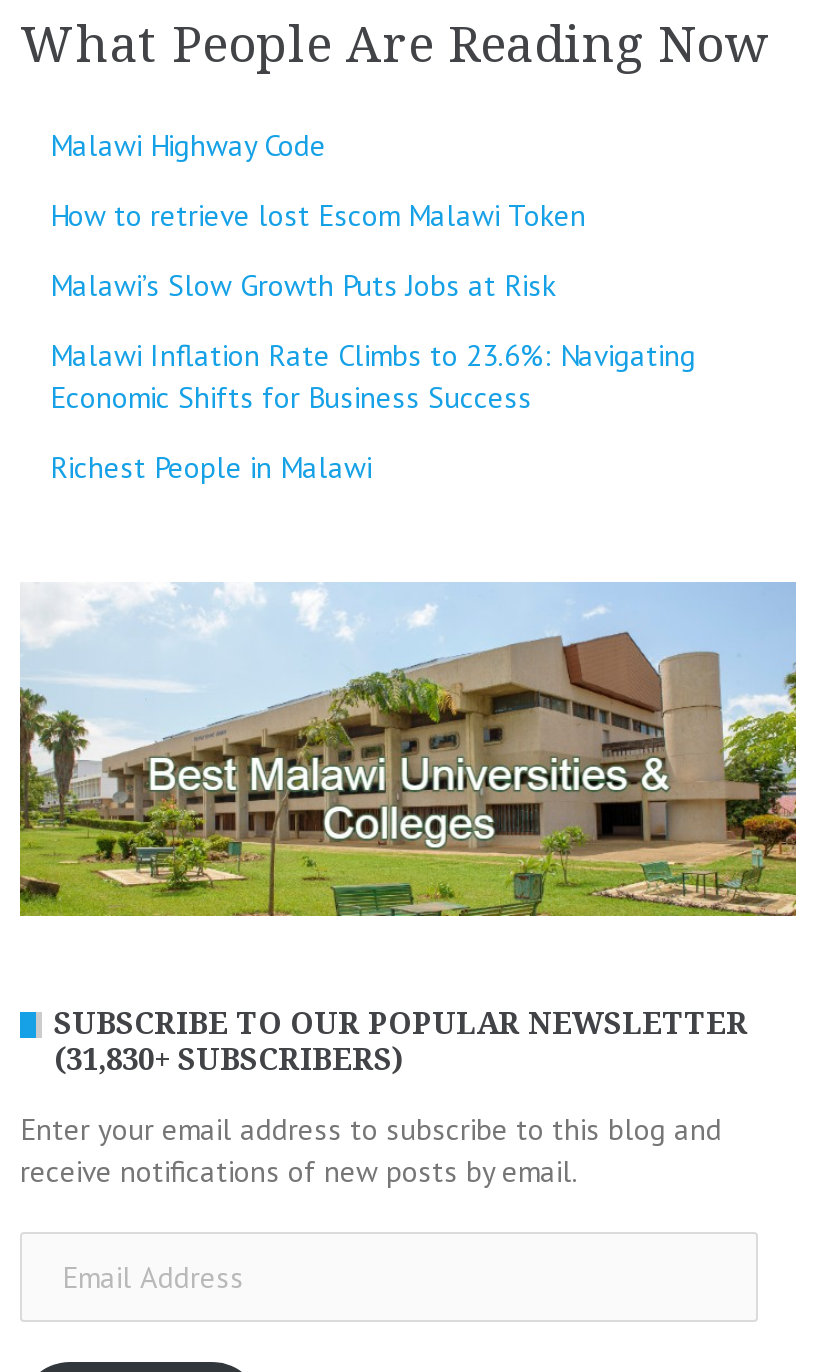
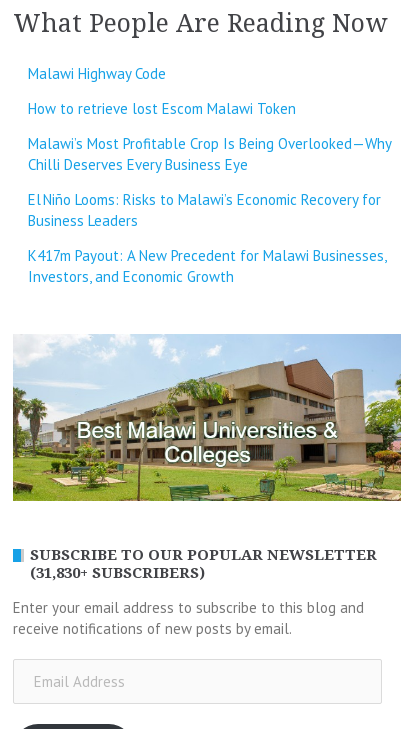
[50,266,556,304] Malawi’s Slow Growth Puts Jobs at Risk -> [28,134,391,174] Malawi’s Most Profitable Crop Is Being Overlooked—Why | Chilli Deserves Every Business Eye
[50,336,696,416] Malawi Inflation Rate Climbs to 23.6%: Navigating | Economic Shifts for Business Success -> [28,190,381,230] El Niño Looms: Risks to Malawi’s Economic Recovery for | Business Leaders
[50,448,372,486] Richest People in Malawi -> [28,246,386,286] K417m Payout: A New Precedent for Malawi Businesses, | Investors, and Economic Growth

